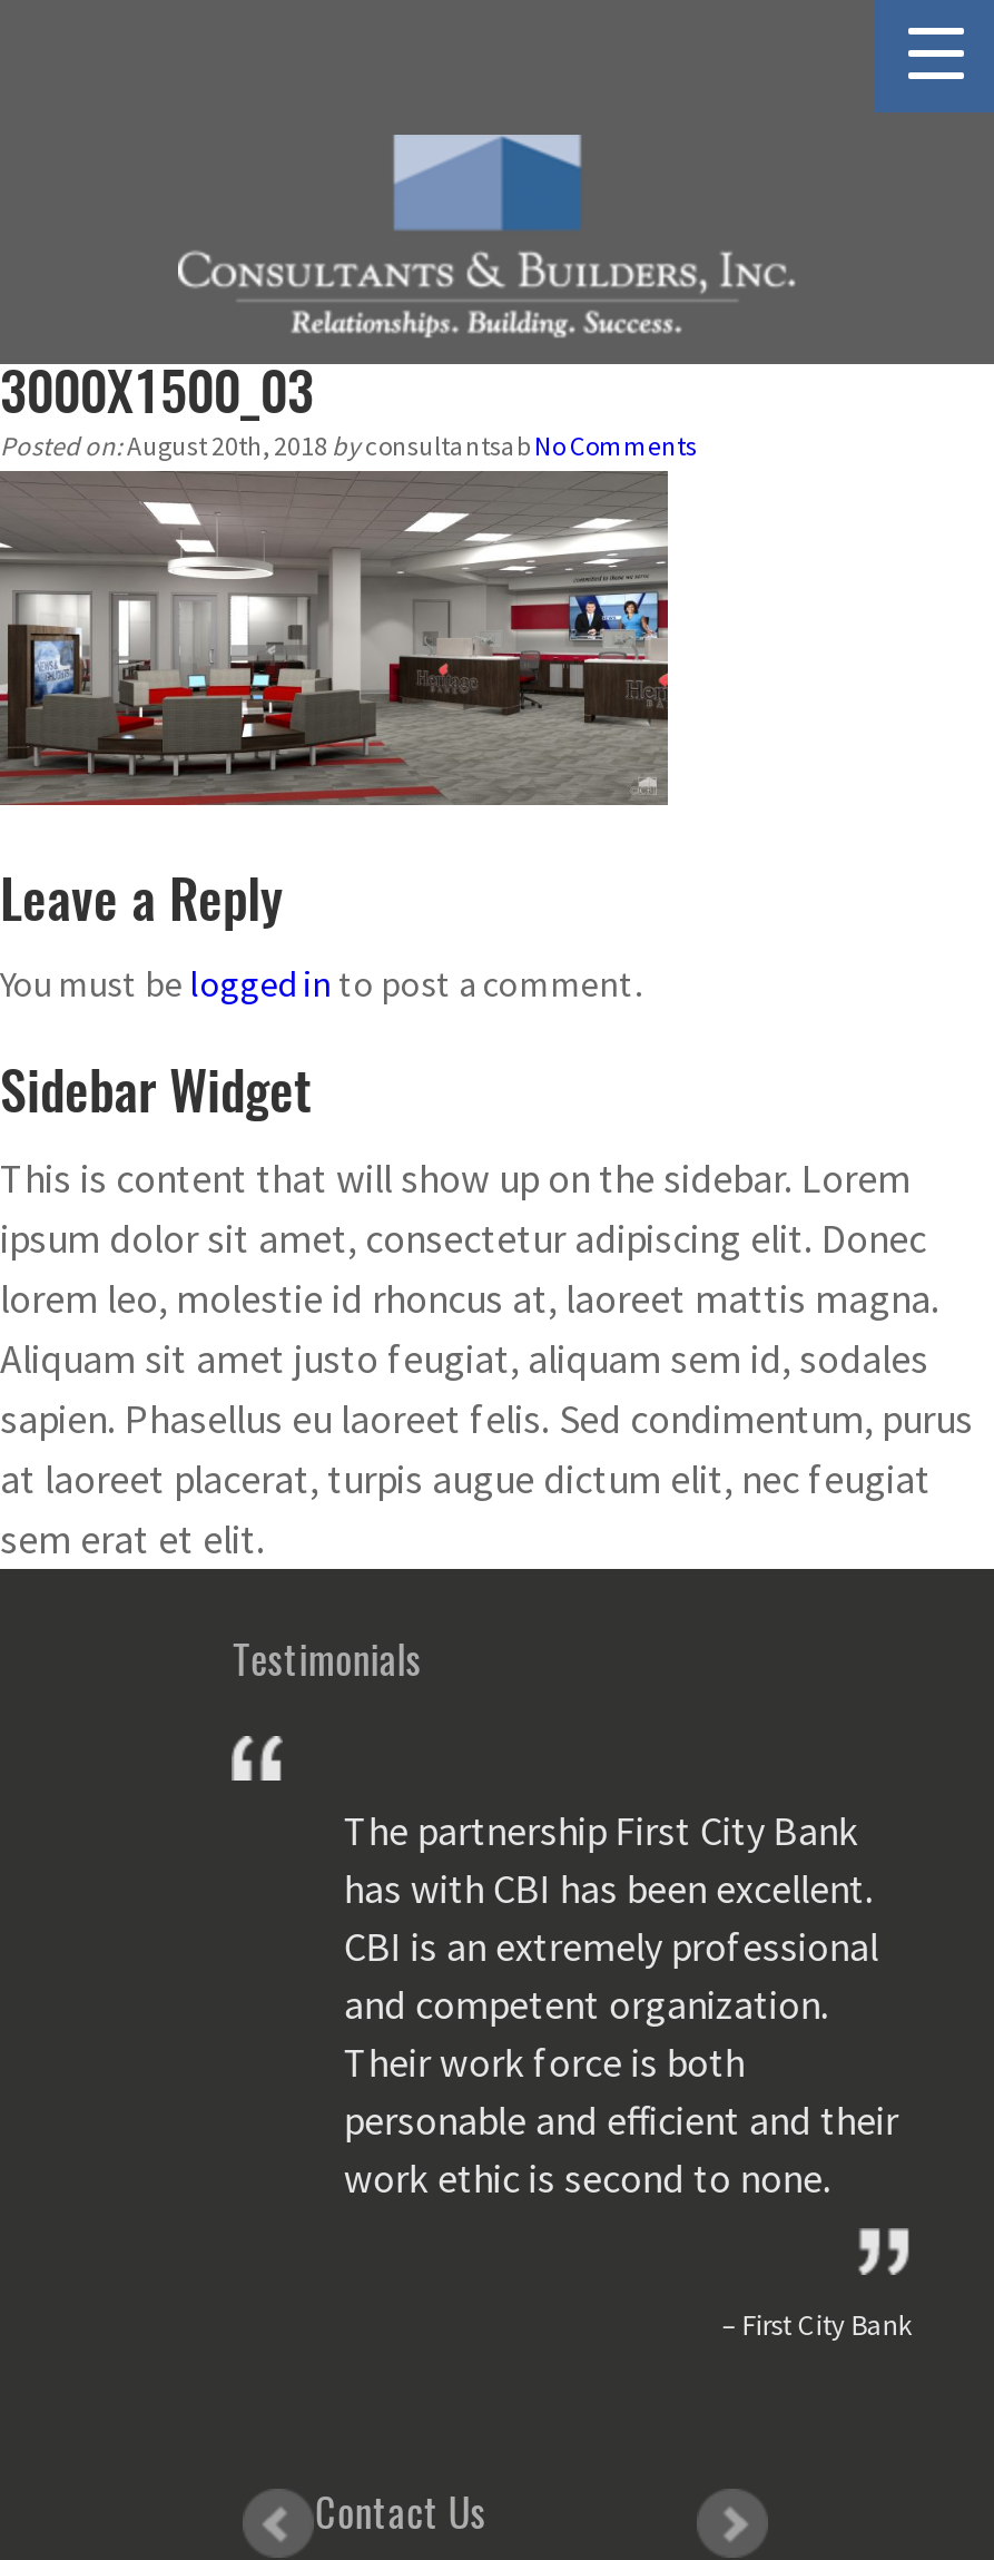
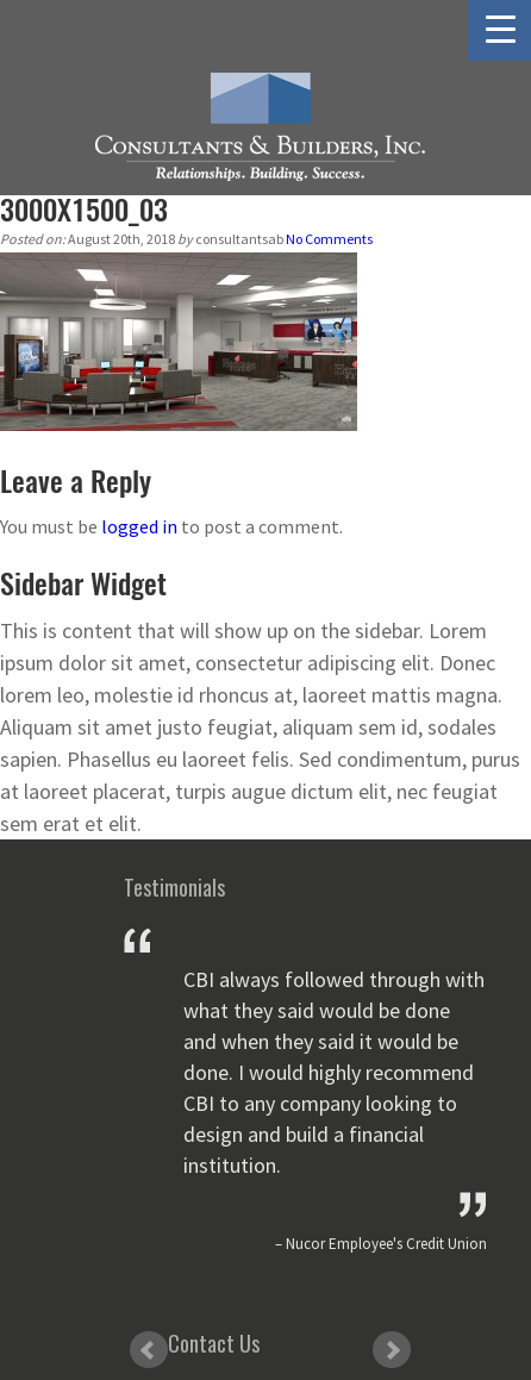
[344,1805,898,2204] The partnership First City Bank | has with CBI has been excellent. | CBI is an extremely professional | and competent organization. | Their work force is both | personable and efficient and their | work ethic is second to none. -> [184,966,485,1179] CBI always followed through with | what they said would be done | and when they said it would be | done. I would highly recommend | CBI to any company looking to | design and build a financial | institution.
[742,2306,911,2344] First City Bank -> [286,1234,487,1254] Nucor Employee's Credit Union

